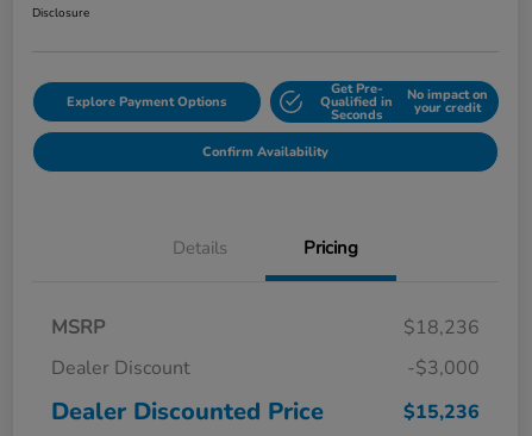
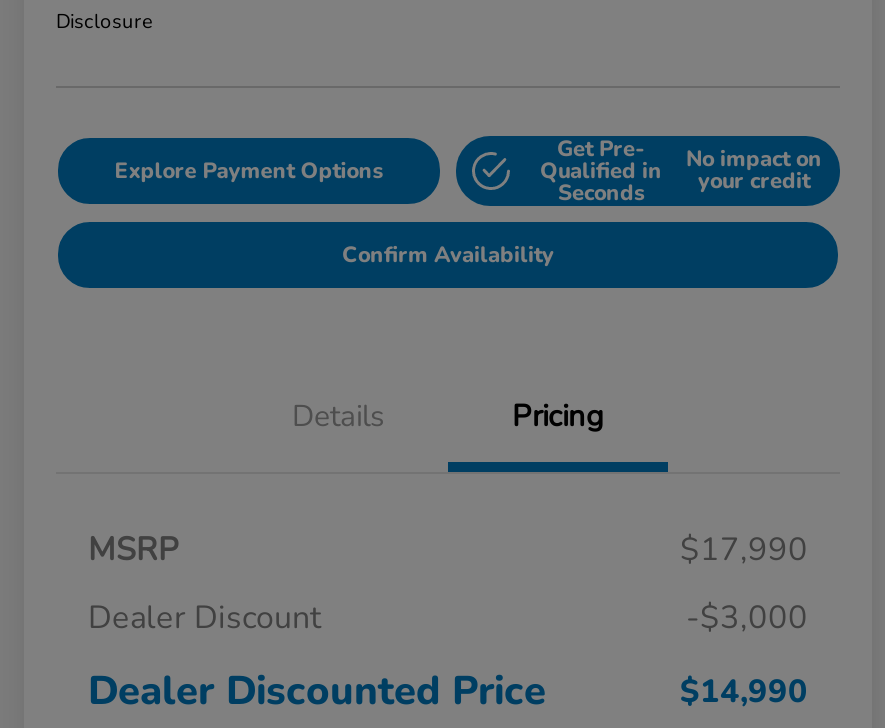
[403,314,480,341] $18,236 -> [680,528,808,572] $17,990
[403,399,480,425] $15,236 -> [680,670,808,714] $14,990

